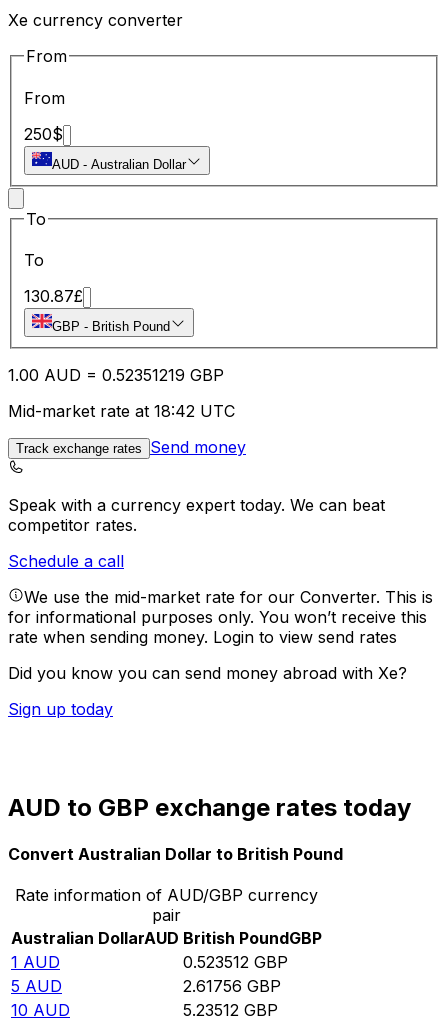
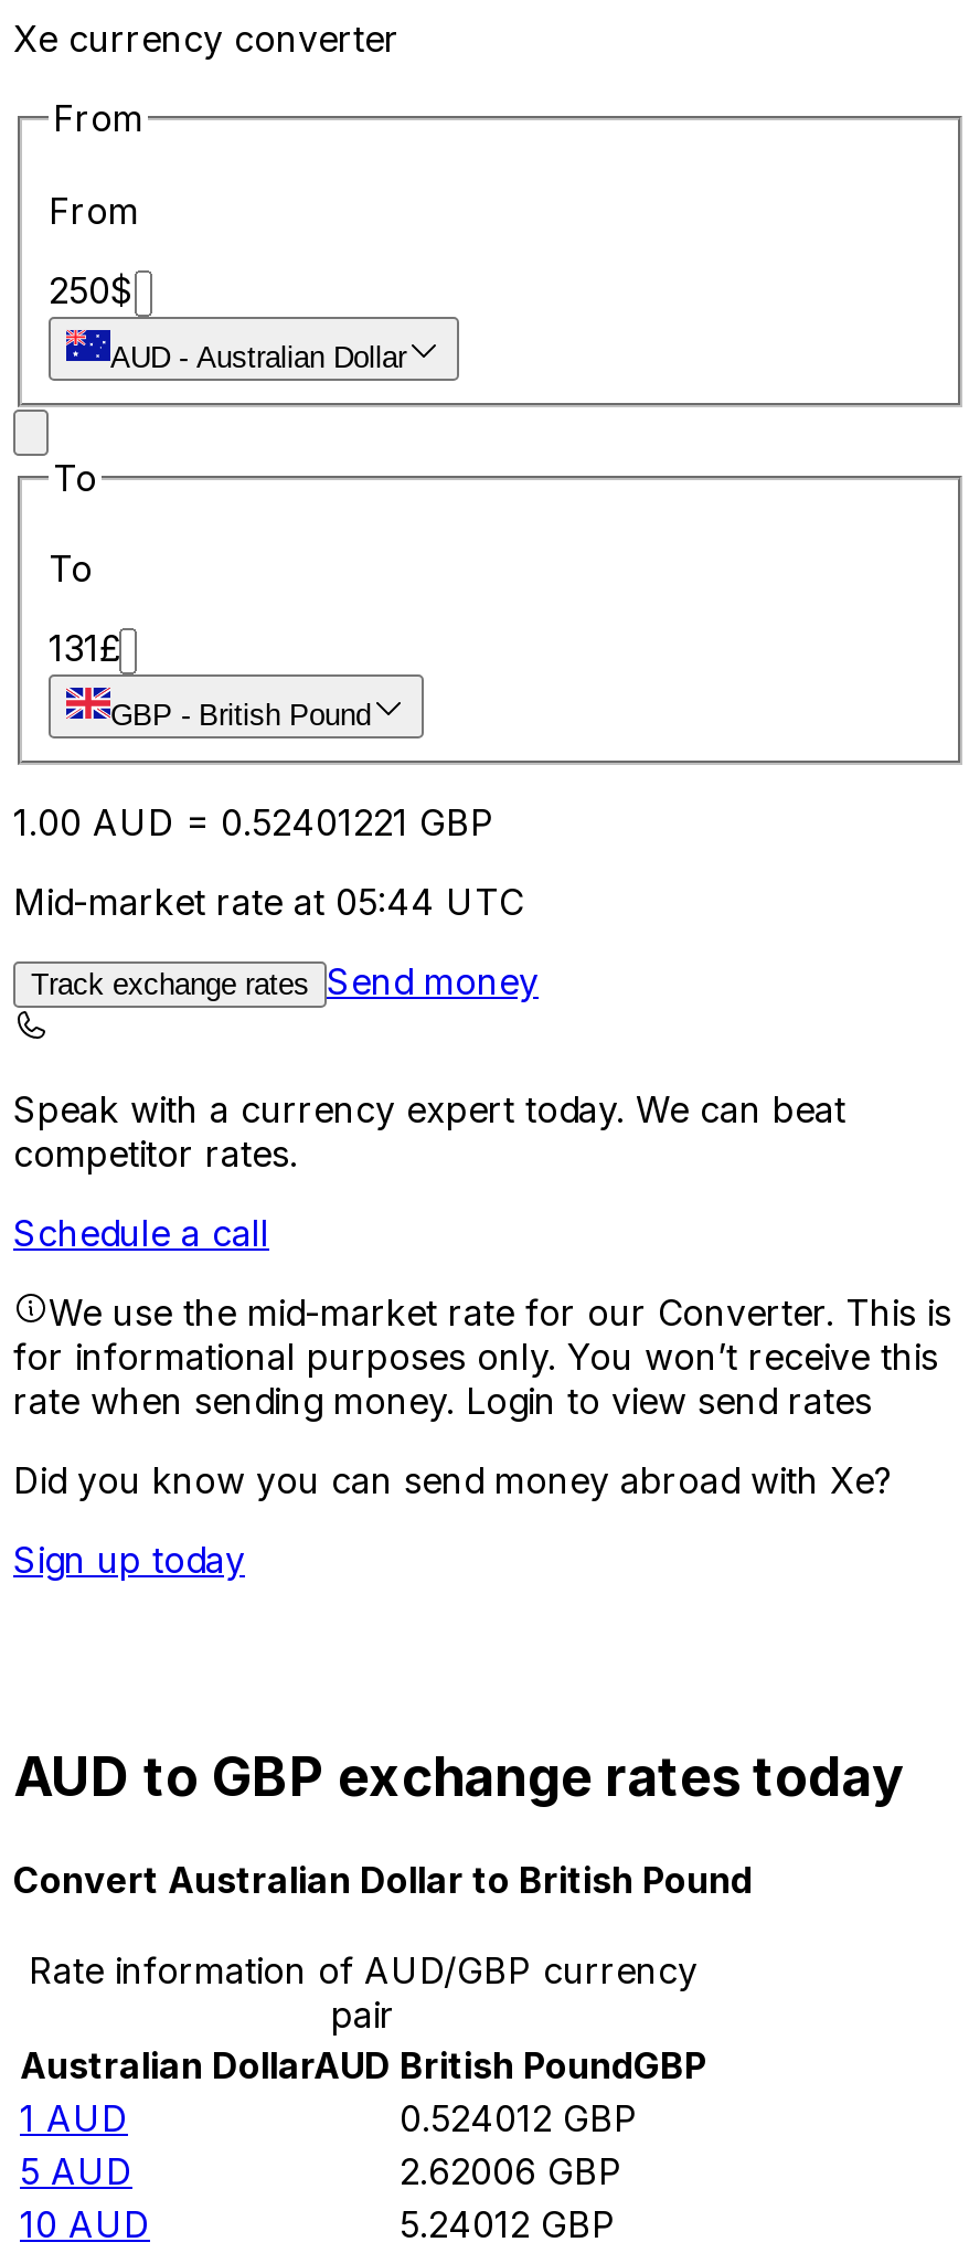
[24,286,83,306] 130.87£ -> [49,627,119,671] 131£
[8,365,224,385] 1.00 AUD = 0.52351219 GBP -> [13,801,494,845] 1.00 AUD = 0.52401221 GBP
[8,401,235,421] Mid-market rate at 18:42 UTC -> [13,881,523,925] Mid-market rate at 05:44 UTC
[183,952,288,972] 0.523512 GBP -> [400,2096,638,2140] 0.524012 GBP
[183,976,281,996] 2.61756 GBP -> [400,2149,622,2193] 2.62006 GBP
[183,1000,278,1020] 5.23512 GBP -> [400,2202,616,2246] 5.24012 GBP

